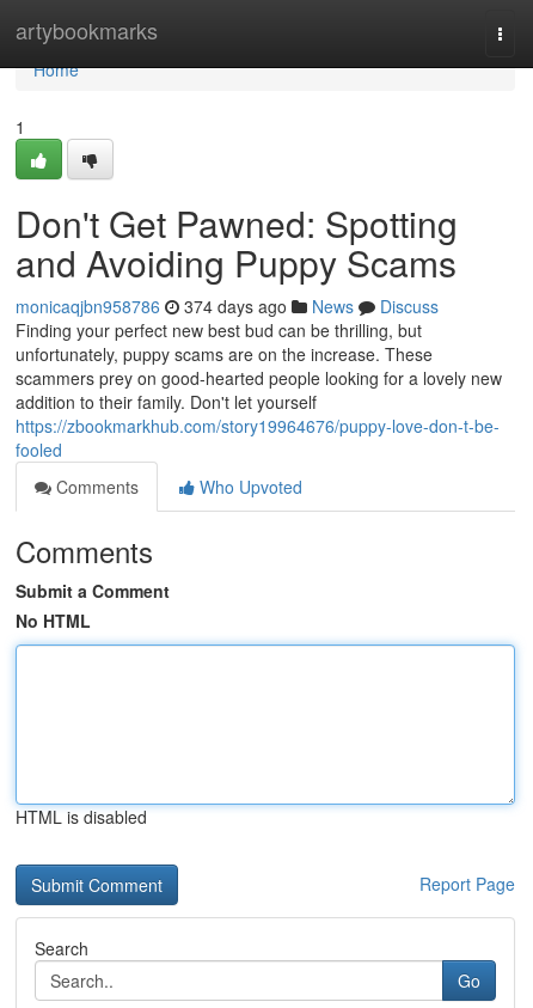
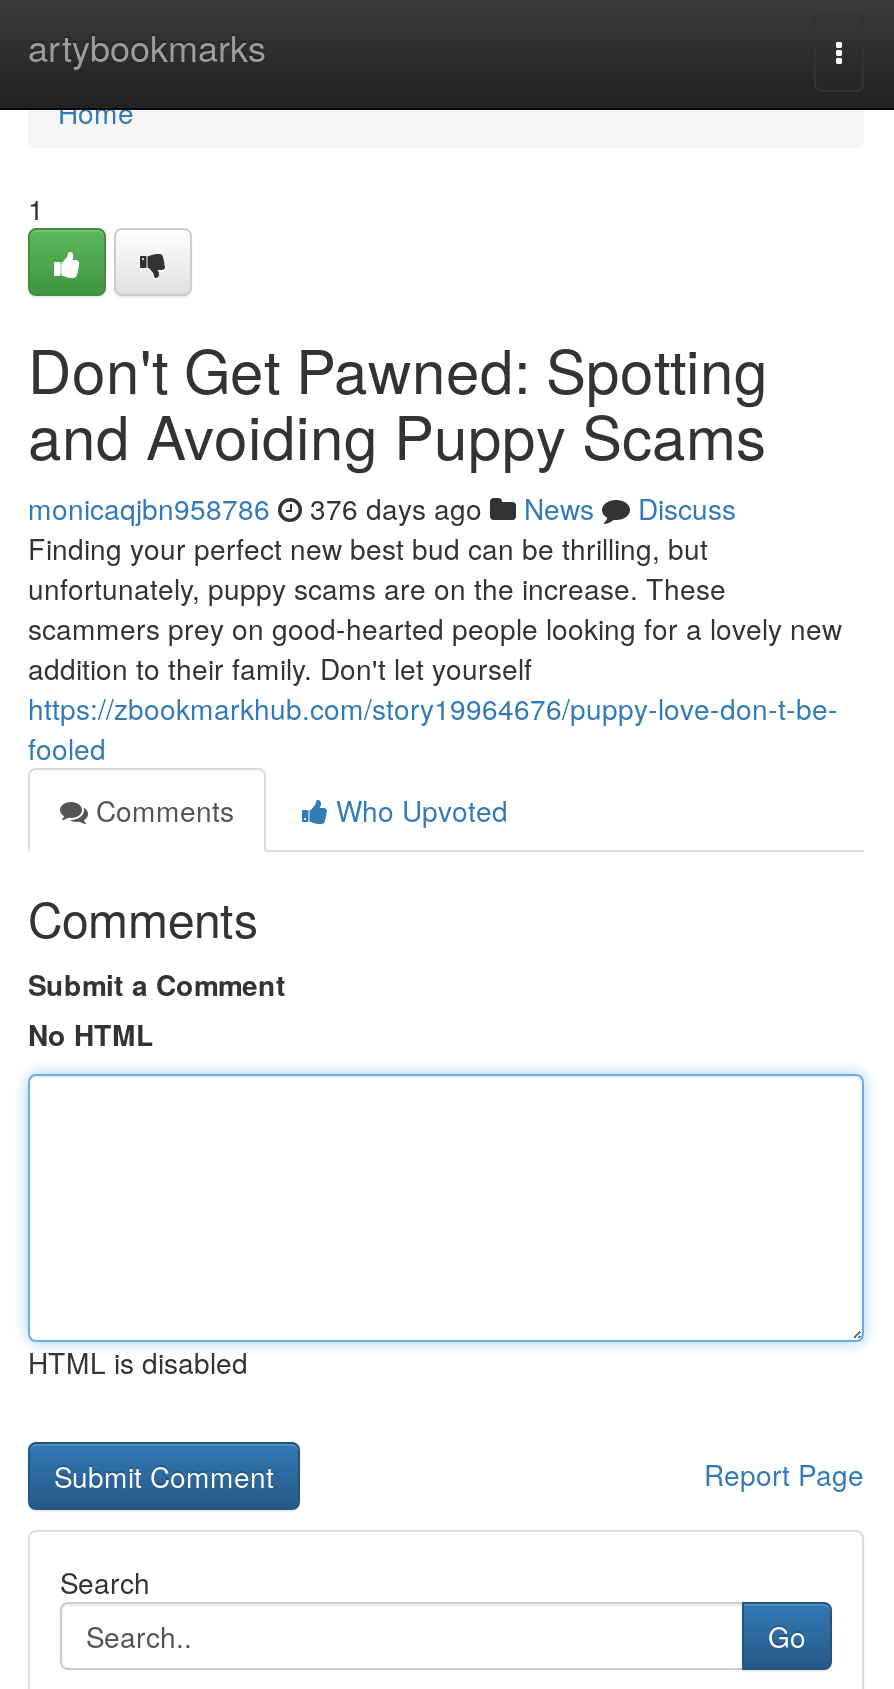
[16,294,439,318] monicaqjbn958786 374 days ago News Discuss -> [28,488,736,528] monicaqjbn958786 376 days ago News Discuss

